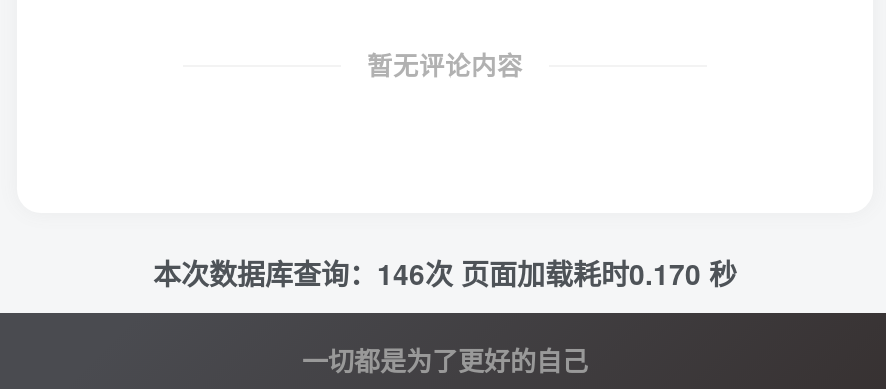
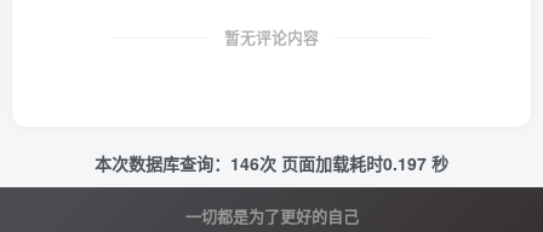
[153,254,737,294] 本次数据库查询：146次 页面加载耗时0.170 秒 -> [95,150,448,175] 本次数据库查询：146次 页面加载耗时0.197 秒

